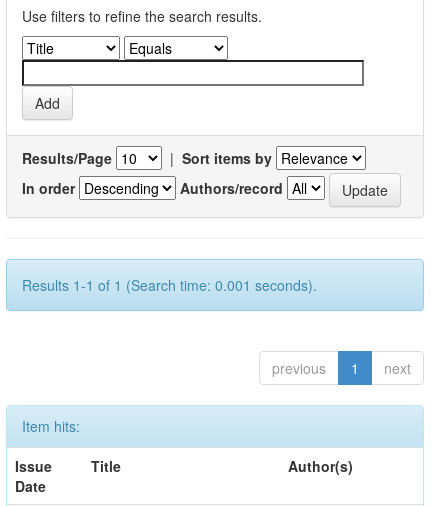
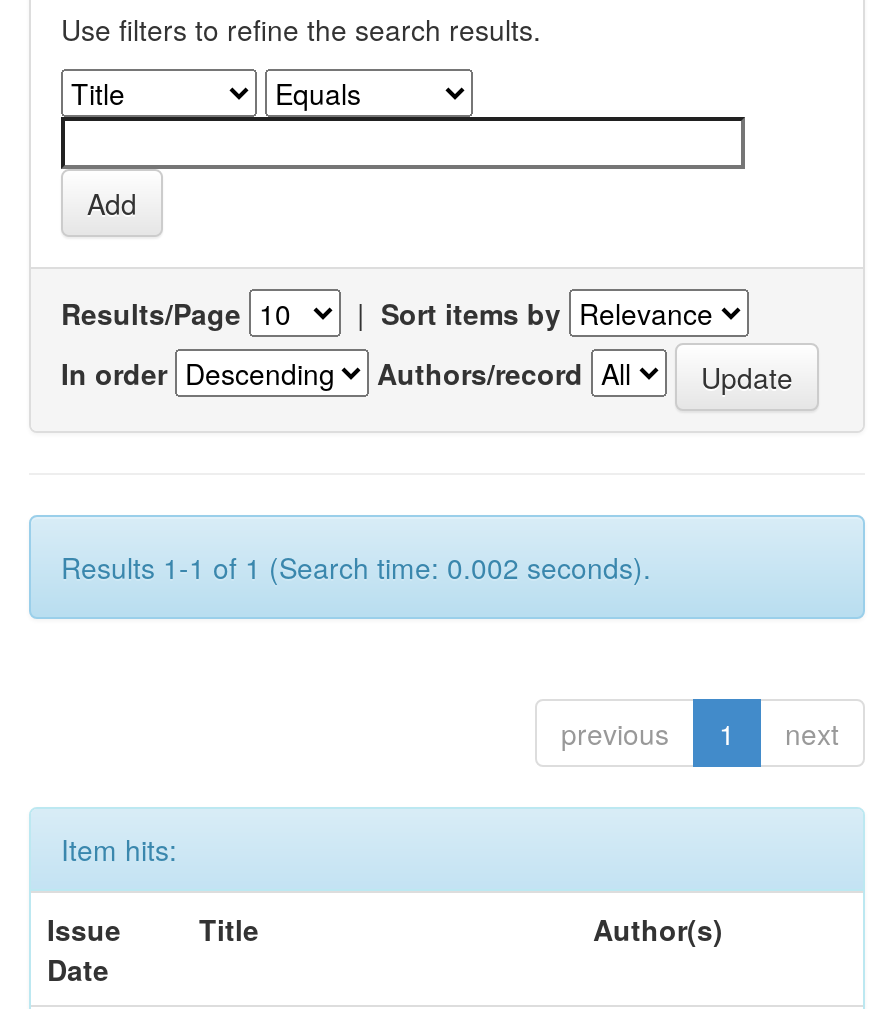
[22,275,317,295] Results 1-1 of 1 (Search time: 0.001 seconds). -> [61,547,651,587] Results 1-1 of 1 (Search time: 0.002 seconds).

